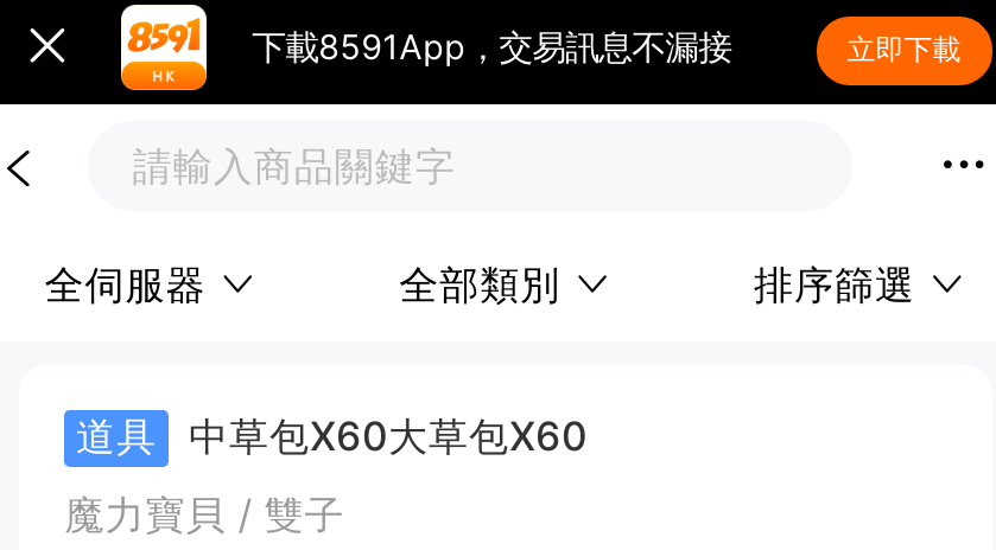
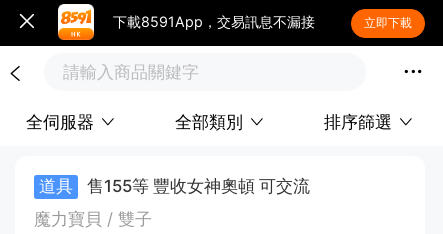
[189,413,588,460] 中草包X60大草包X60 -> [86,176,309,196] 售155等 豐收女神奧頓 可交流

